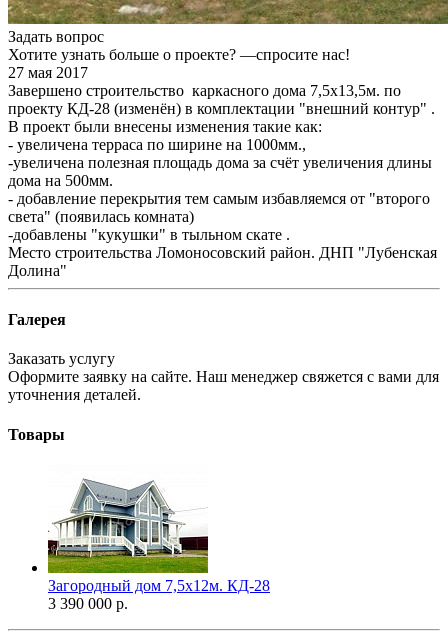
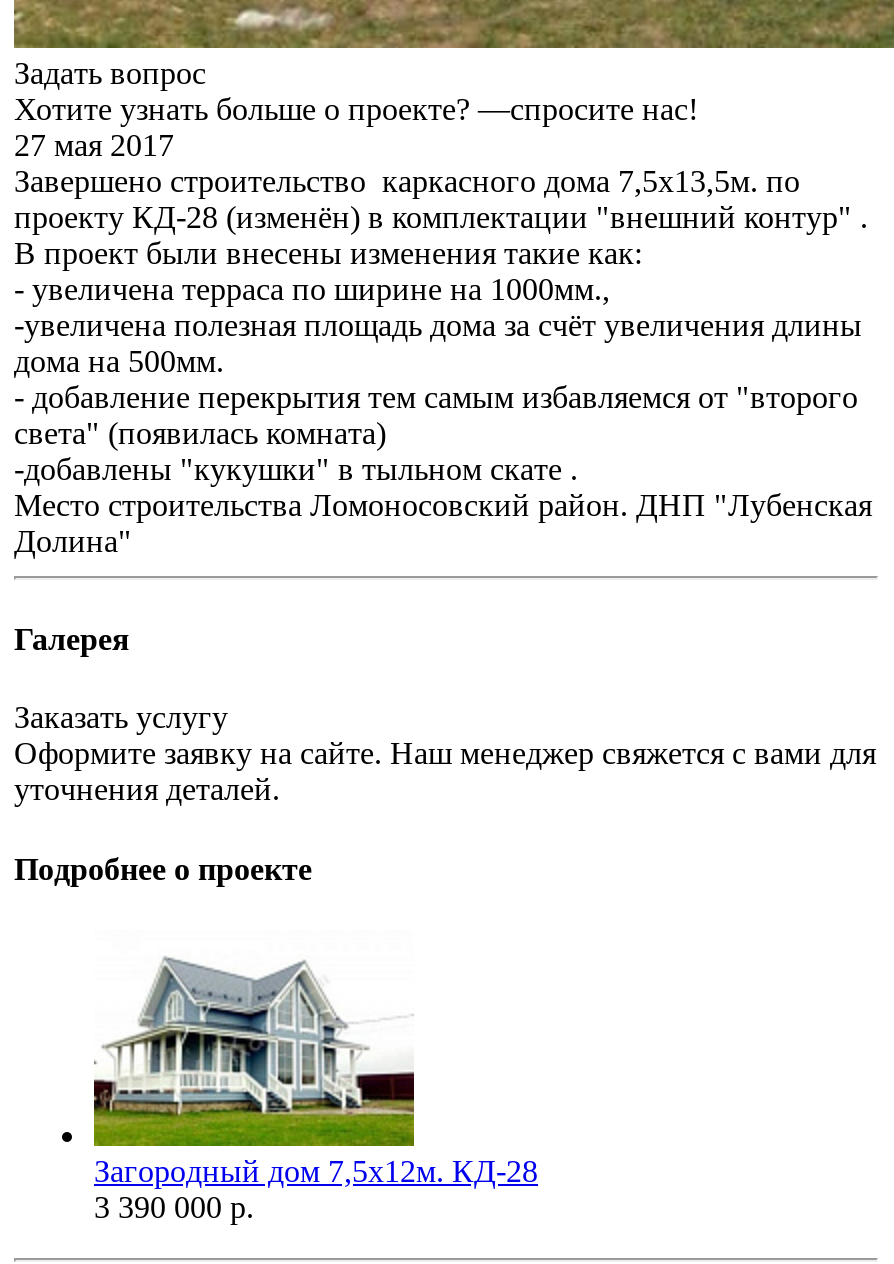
[8,426,65,443] Товары -> [14,851,312,885] Подробнее о проекте

